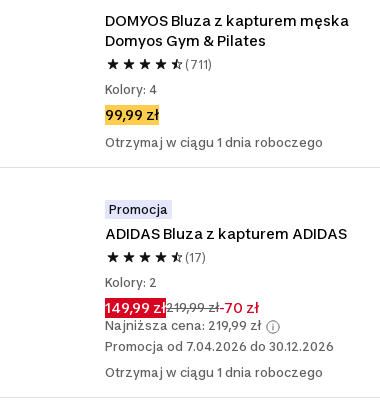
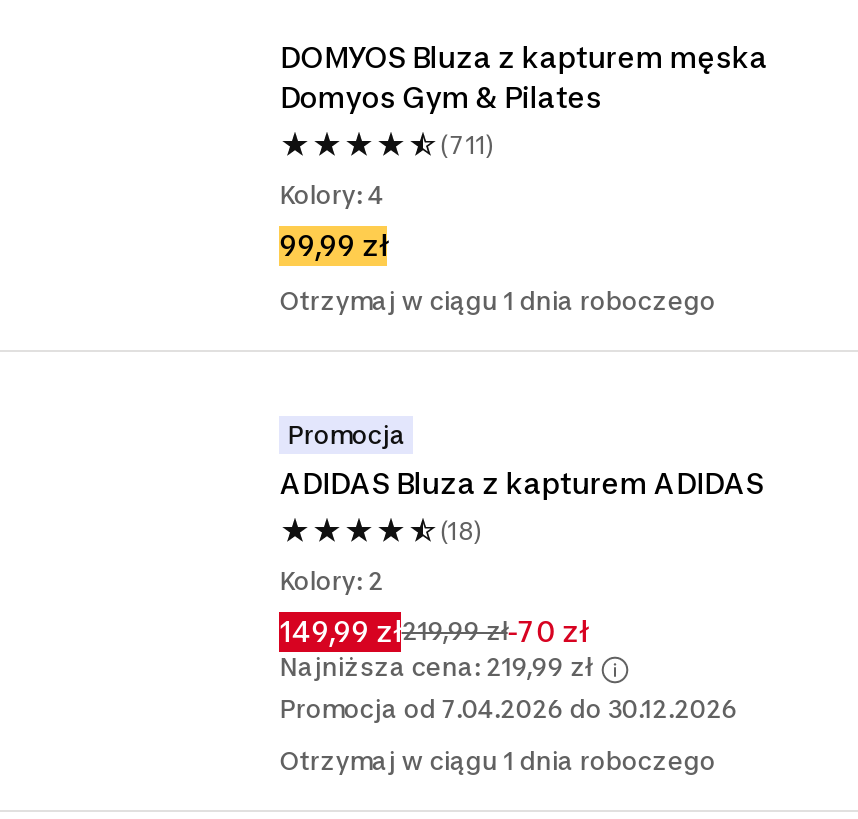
[185,250,206,265] (17) -> [440,516,482,546] (18)

